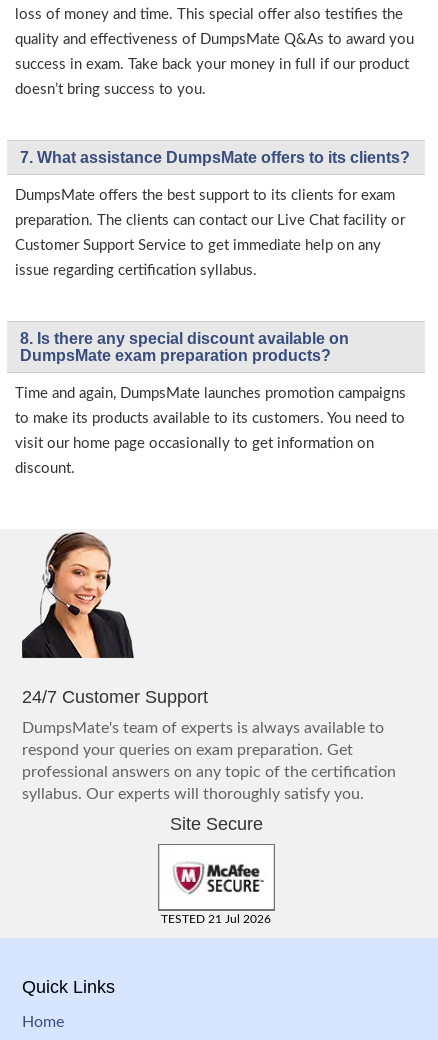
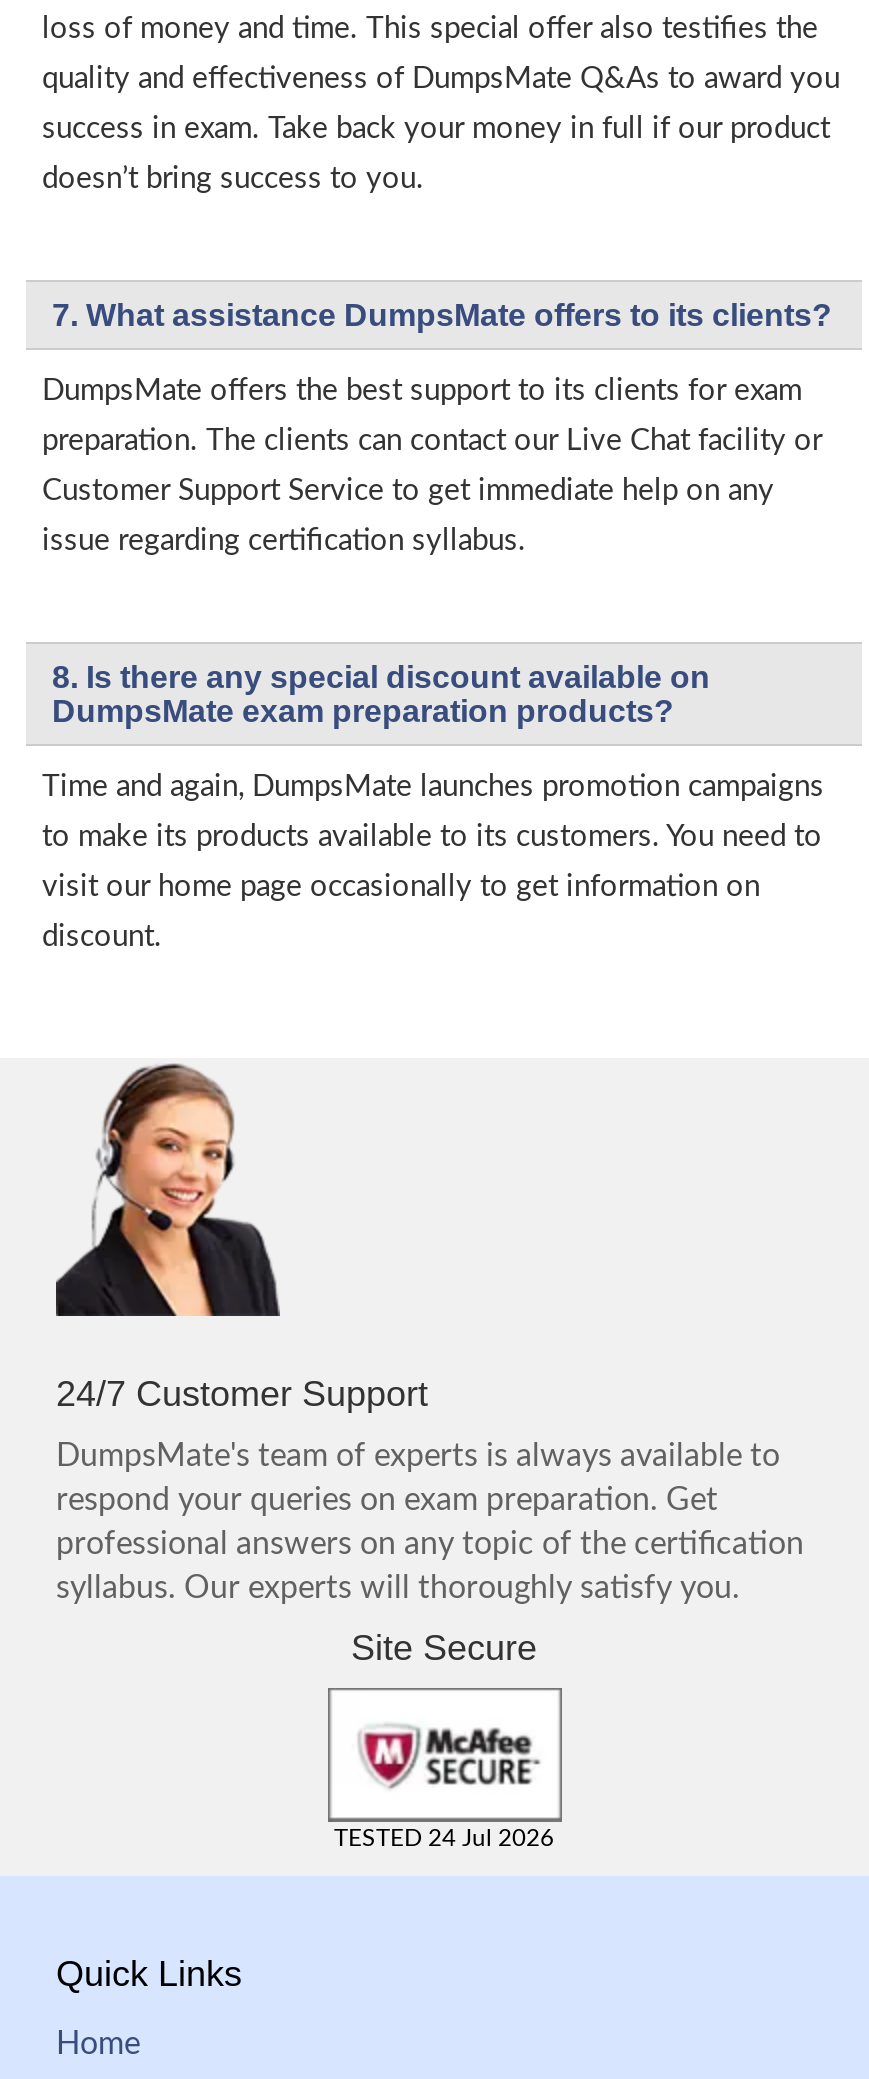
[161,913,271,925] TESTED 21 Jul 2026 -> [334,1826,554,1850] TESTED 24 Jul 2026

